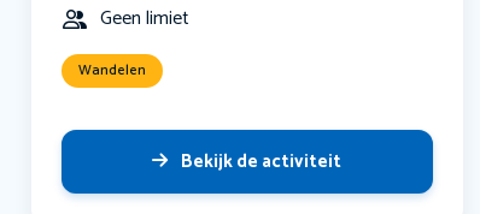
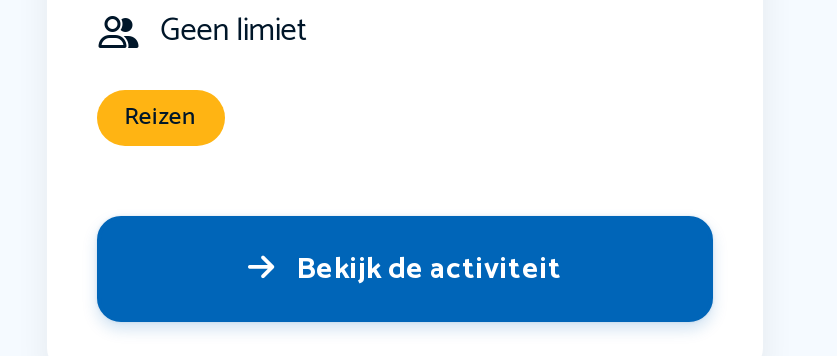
[78,59,146,82] Wandelen -> [125,99,197,137] Reizen

